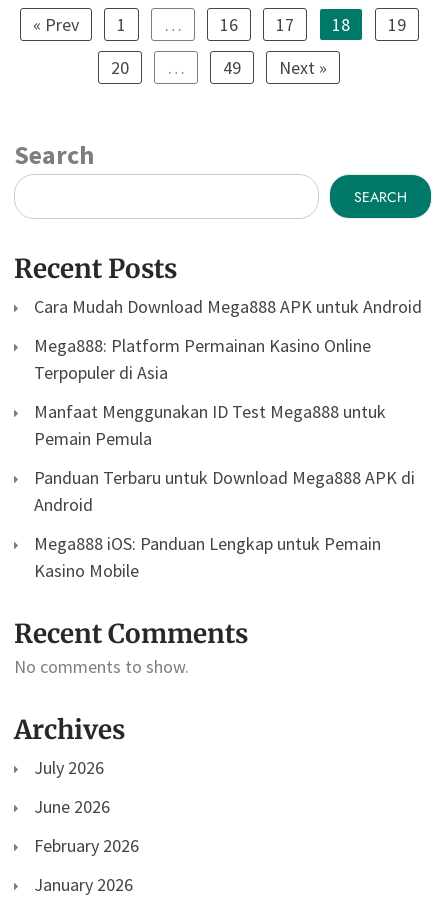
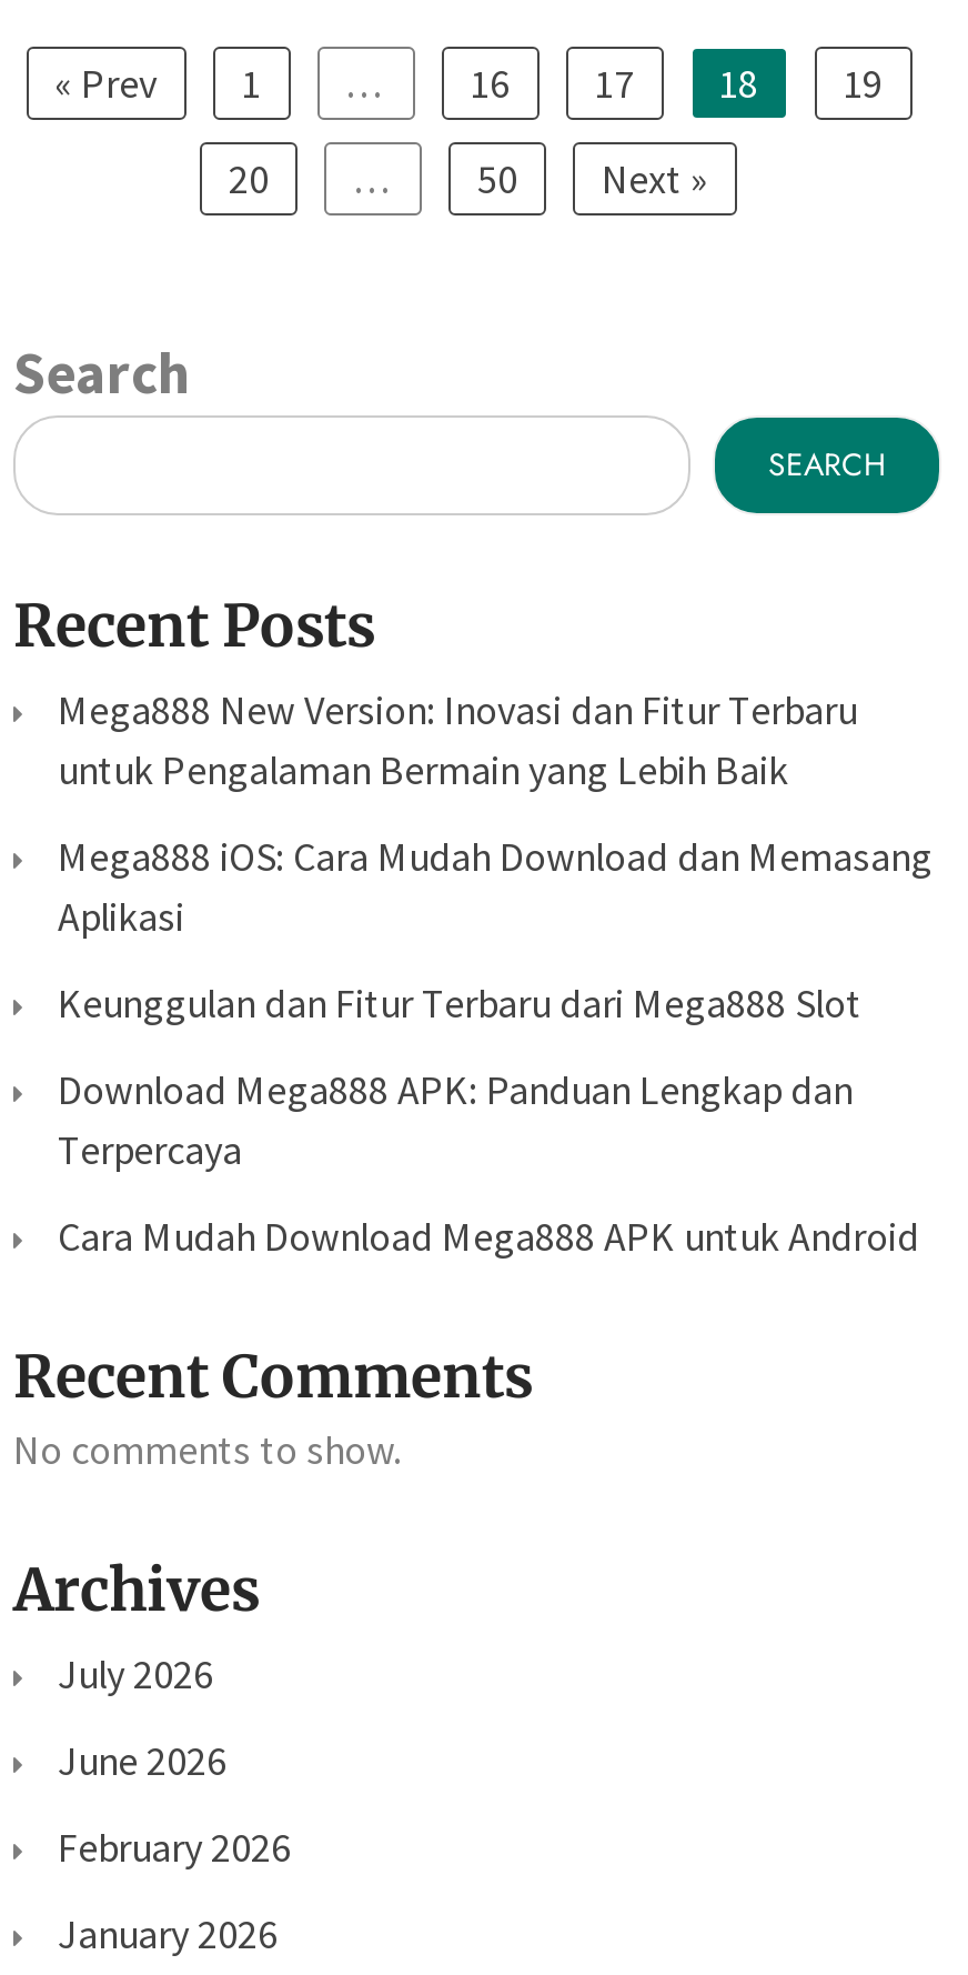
[223,56,241,79] 49 -> [477,154,517,205] 50
none -> [58,684,932,1175] Mega888 New Version: Inovasi dan Fitur Terbaru | untuk Pengalaman Bermain yang Lebih Baik | Mega888 iOS: Cara Mudah Download dan Memasang | Aplikasi | Keunggulan dan Fitur Terbaru dari Mega888 Slot | Download Mega888 APK: Panduan Lengkap dan | Terpercaya
moved [34,295,422,318] -> [58,1211,919,1262]: Cara Mudah Download Mega888 APK untuk Android
[34,334,415,582] Mega888: Platform Permainan Kasino Online | Terpopuler di Asia | Manfaat Menggunakan ID Test Mega888 untuk | Pemain Pemula | Panduan Terbaru untuk Download Mega888 APK di | Android | Mega888 iOS: Panduan Lengkap untuk Pemain | Kasino Mobile -> none

